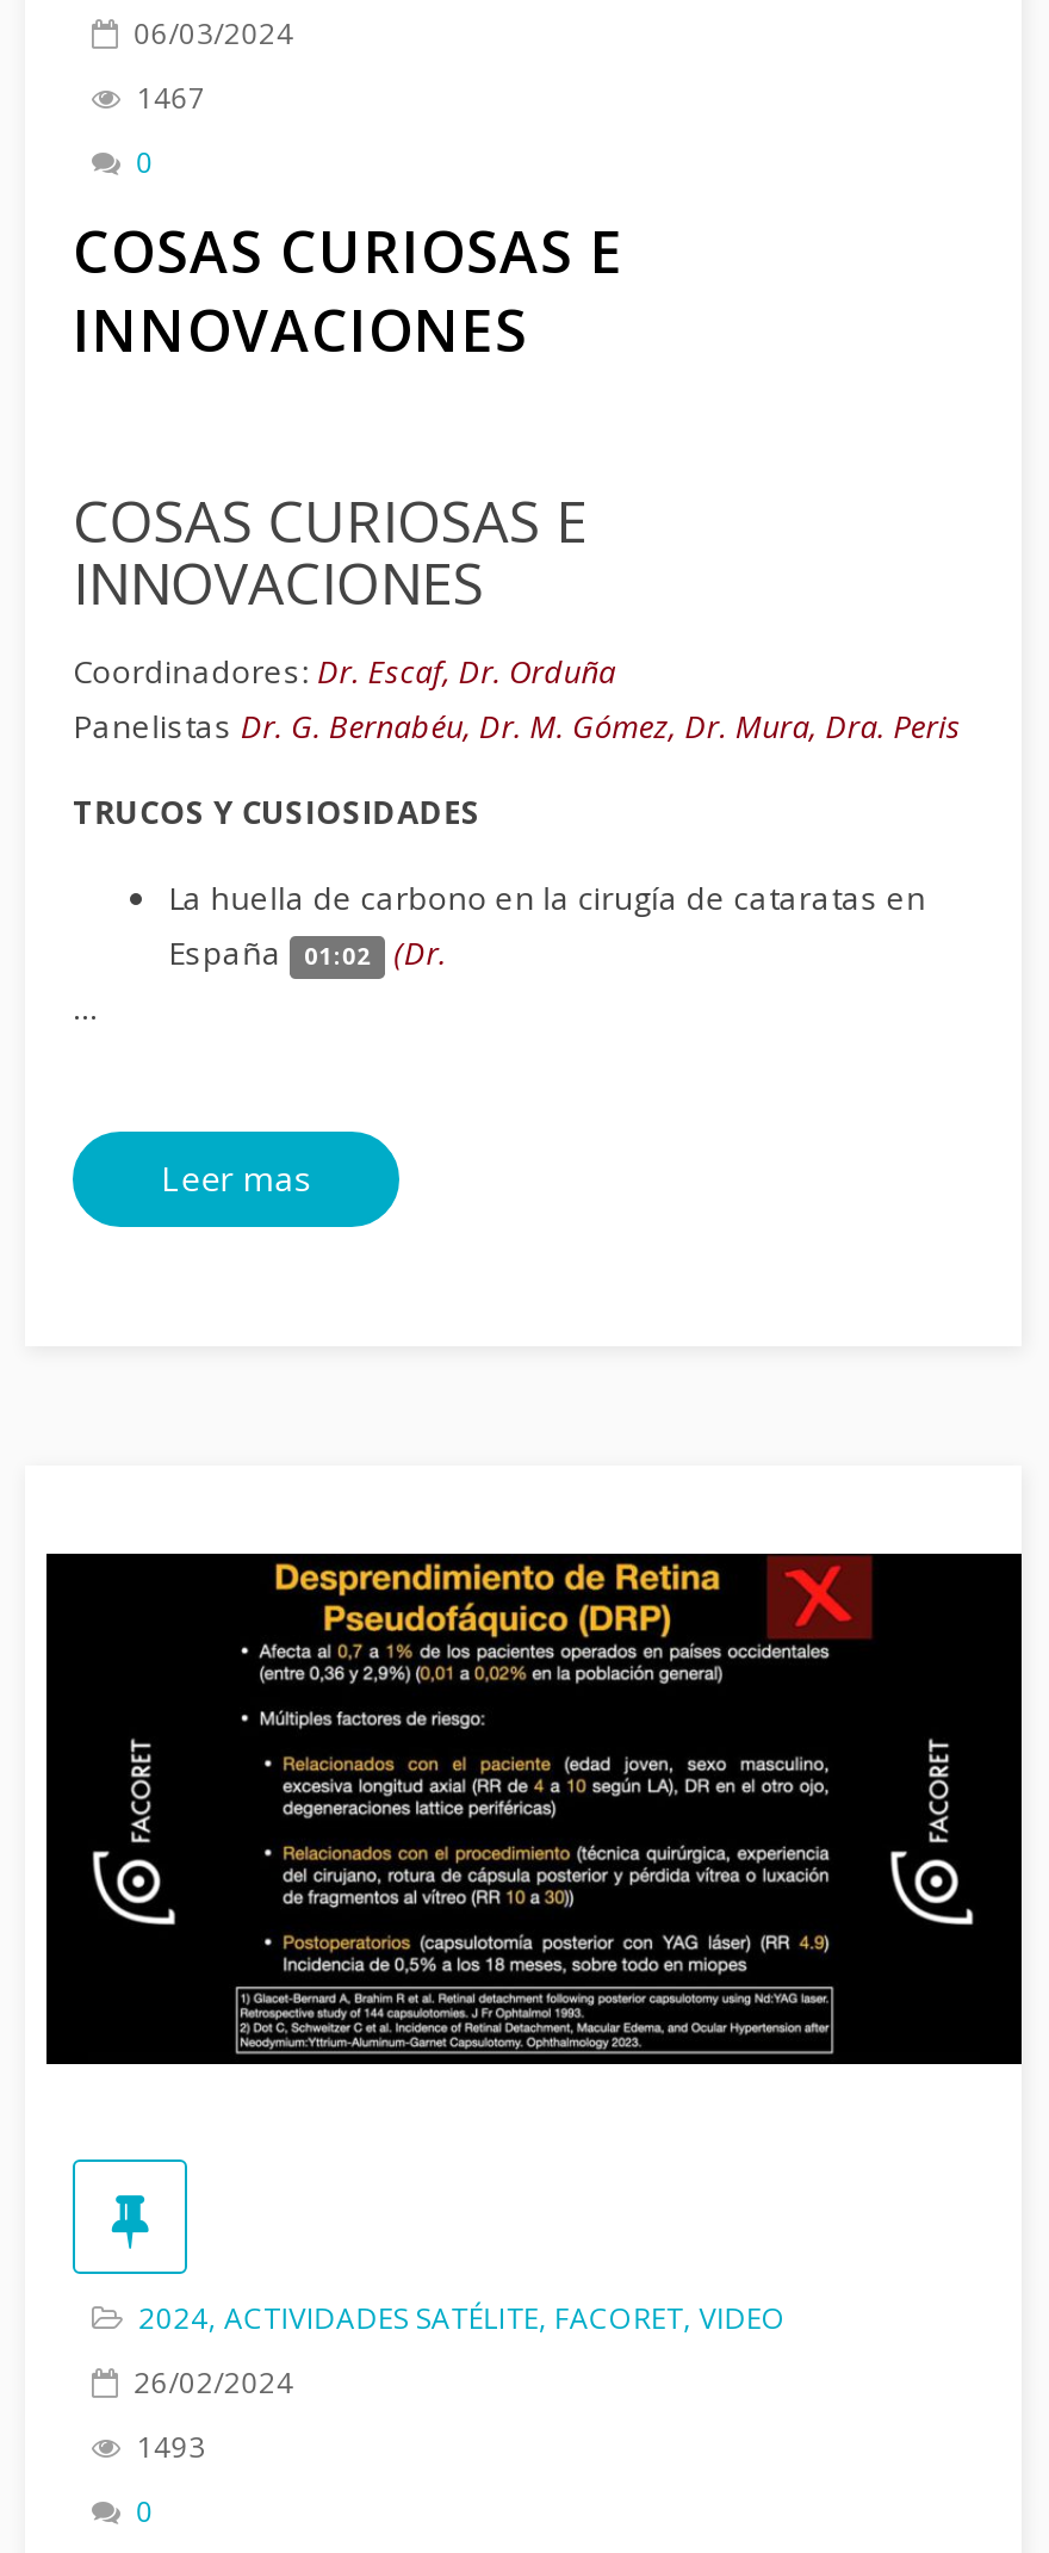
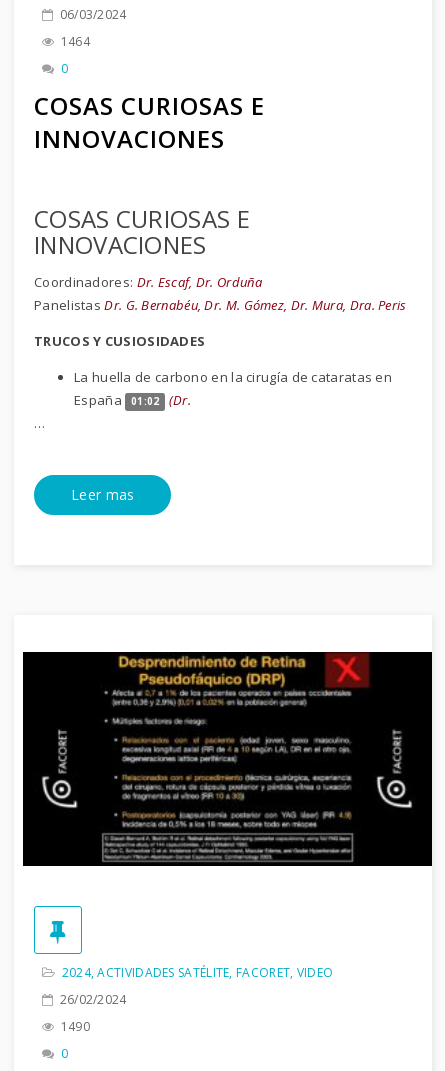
[136,78,206,118] 1467 -> [61,33,90,50] 1464
[136,2427,206,2467] 1493 -> [61,1018,90,1035] 1490

